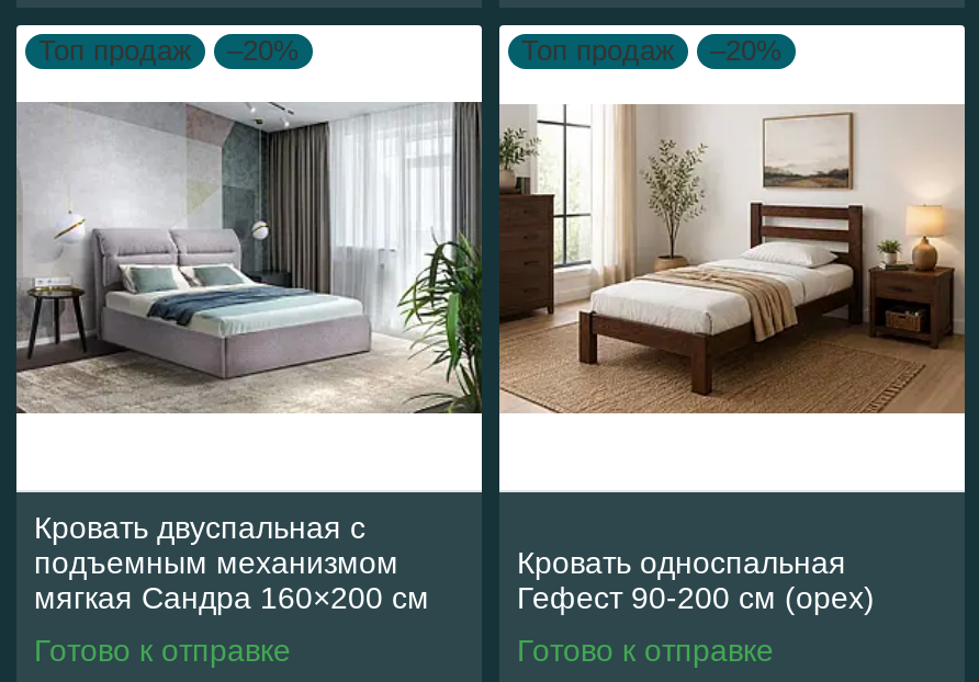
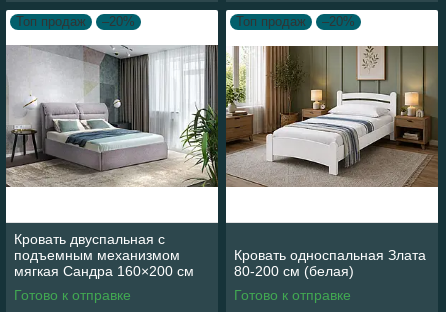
[499,104,967,413] [image] -> [225,45,438,187] [image]
[517,546,875,616] Кровать односпальная | Гефест 90-200 см (орех) -> [234,247,426,279] Кровать односпальная Злата | 80-200 см (белая)

